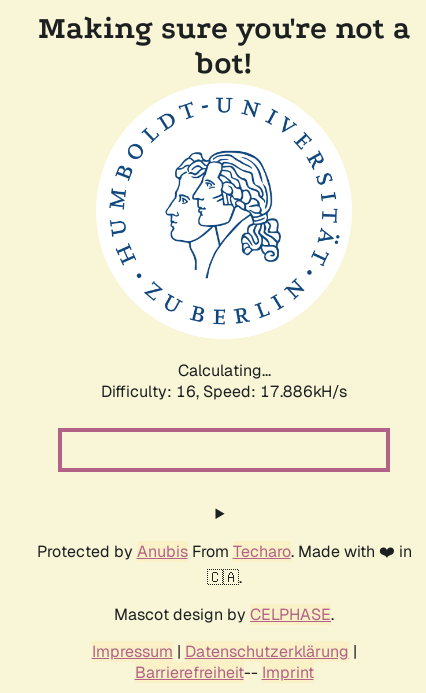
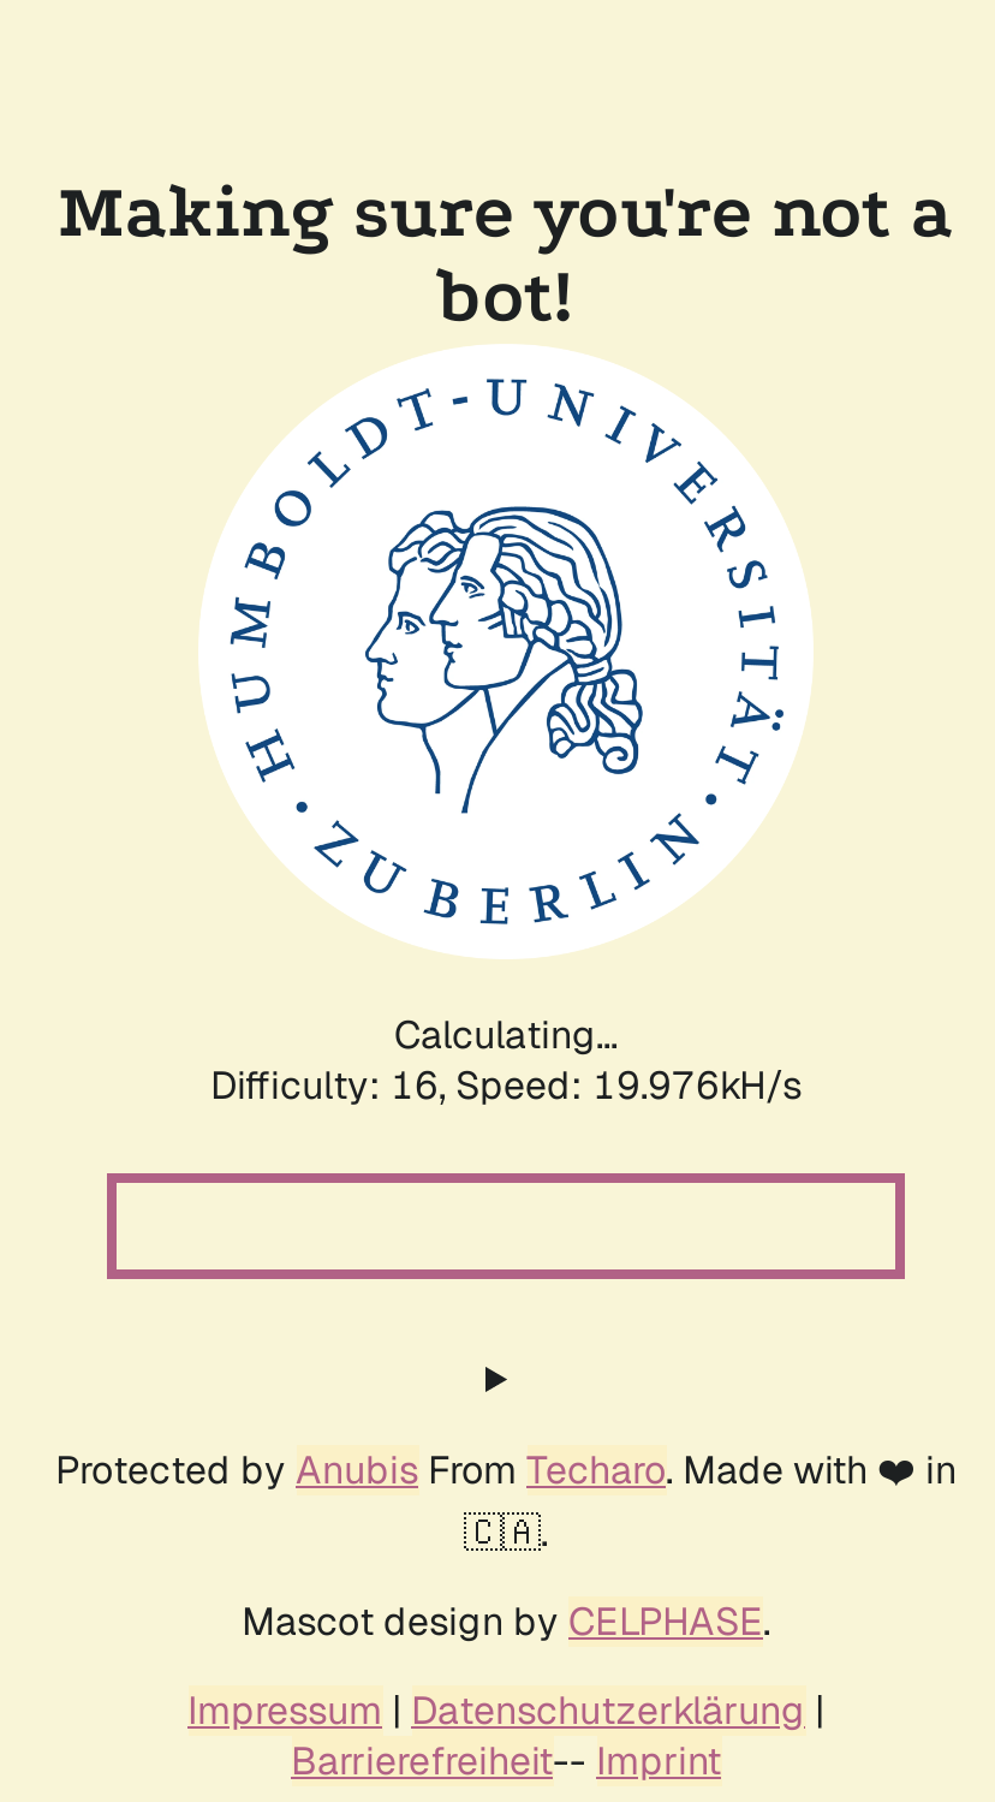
[101,381,347,402] Difficulty: 16, Speed: 17.886kH/s -> [210,1060,802,1111] Difficulty: 16, Speed: 19.976kH/s

